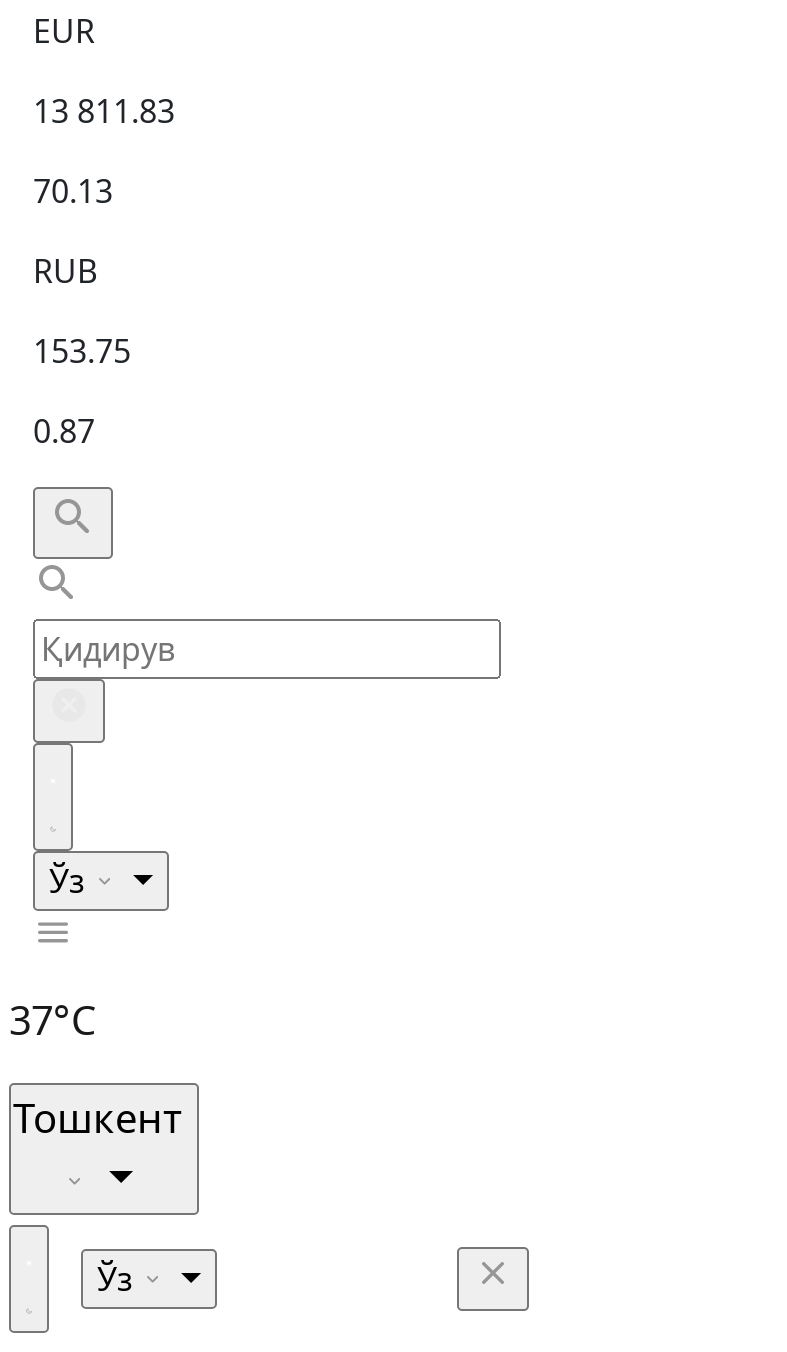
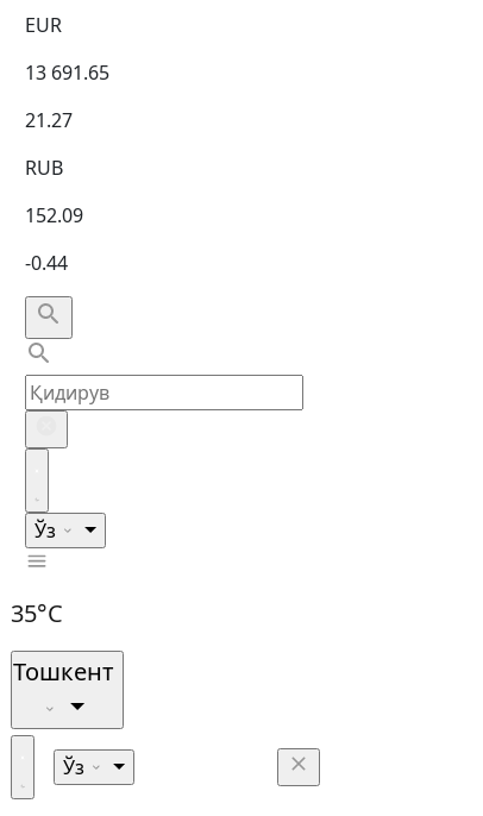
[33,89,175,133] 13 811.83 -> [25,59,109,86] 13 691.65
[33,169,113,213] 70.13 -> [25,107,73,133] 21.27
[33,329,131,373] 153.75 -> [25,202,83,228] 152.09
[33,409,95,453] 0.87 -> [25,250,68,276] -0.44
[9,993,97,1047] 37°C -> [11,597,63,629] 35°C

